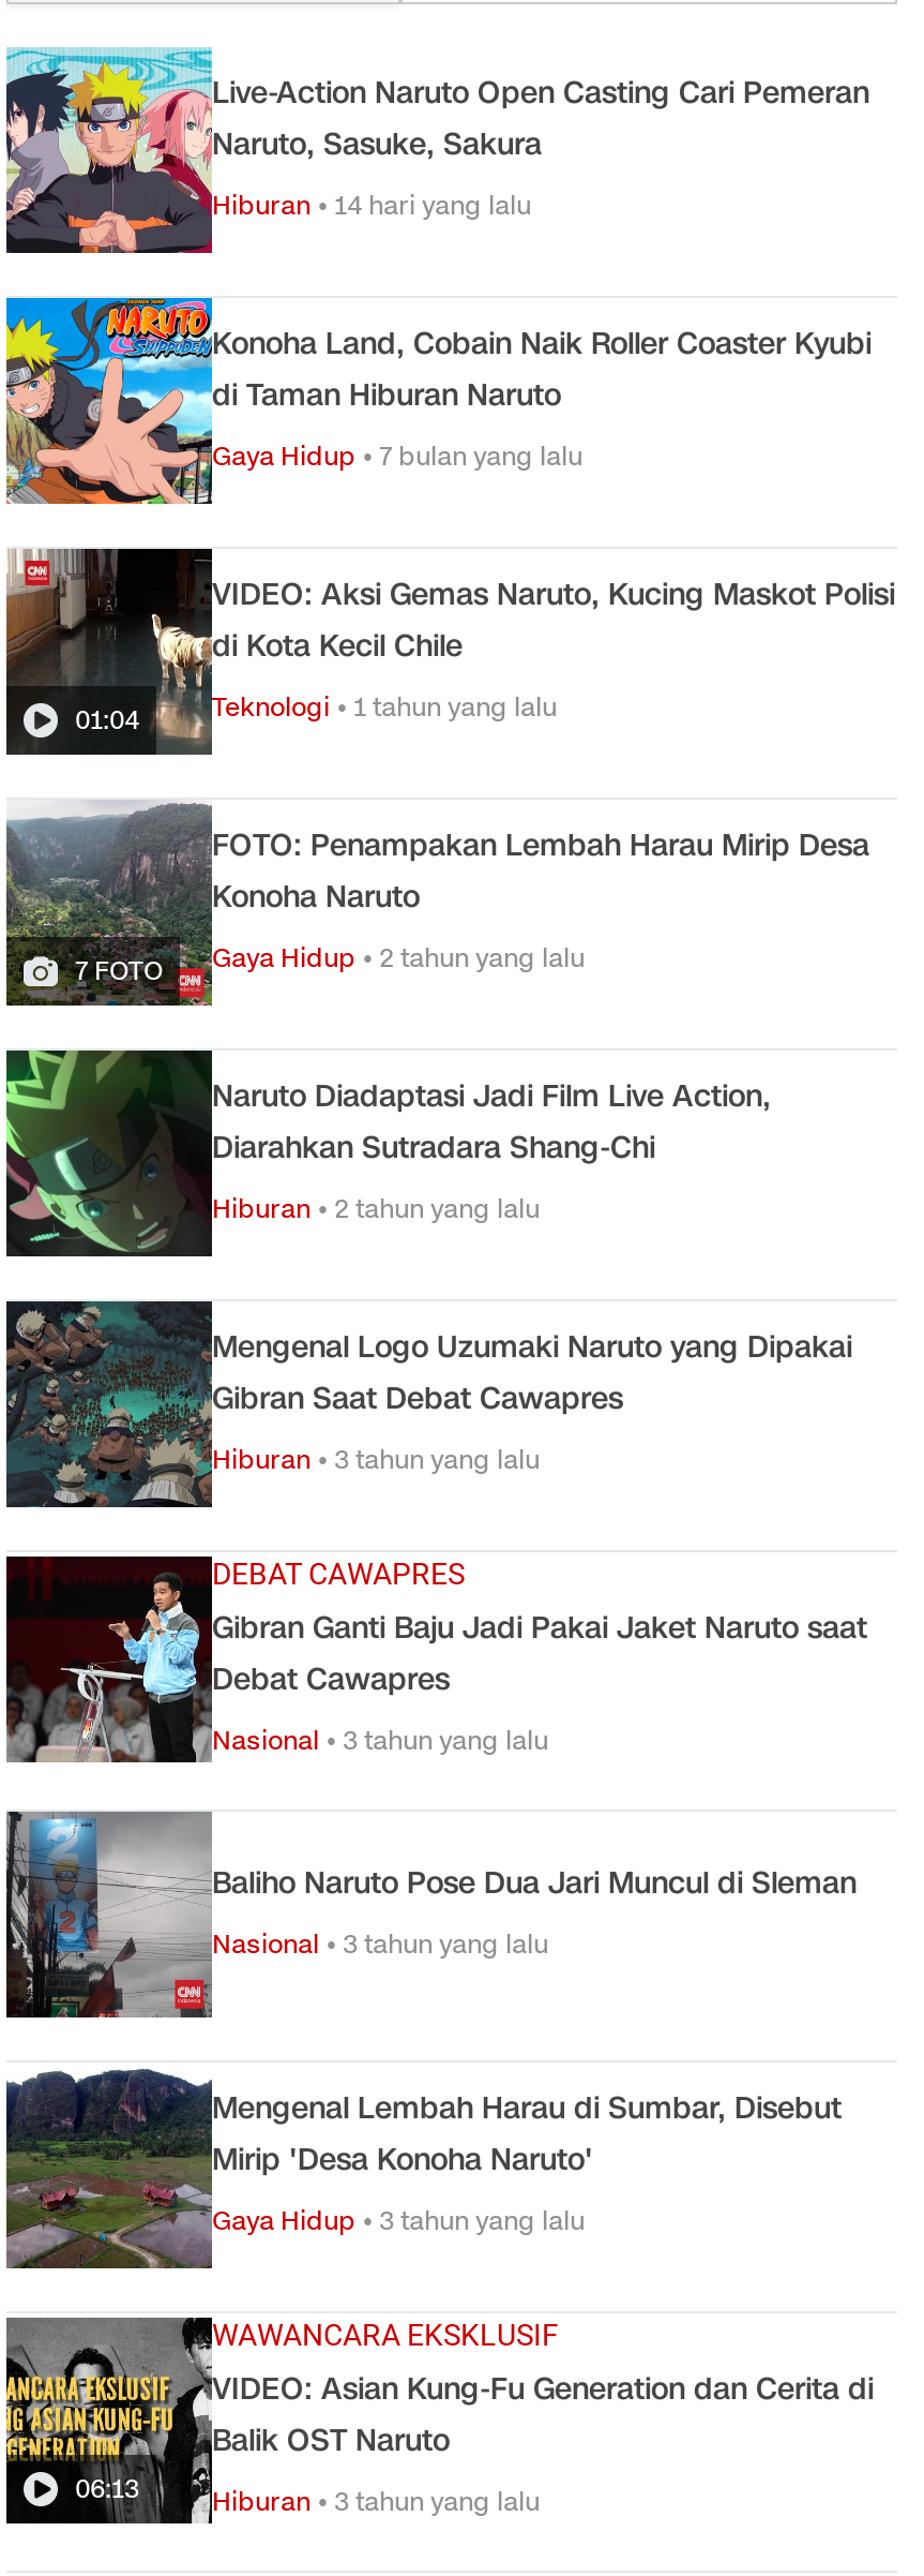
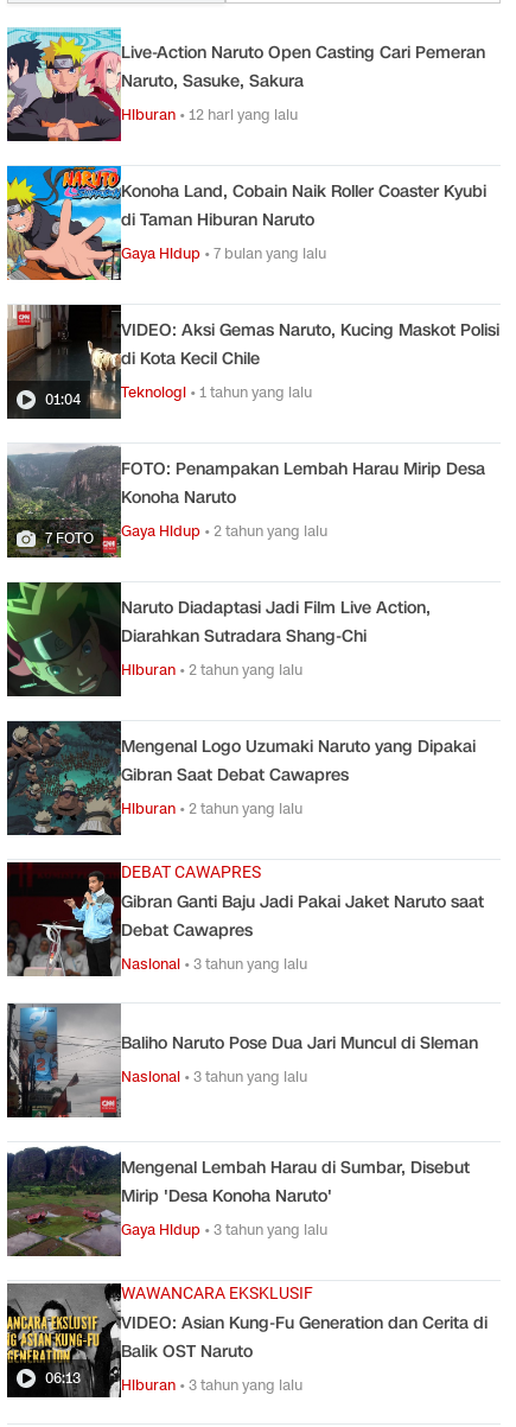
[212,187,531,223] Hiburan • 14 hari yang lalu -> [121,104,298,125] Hiburan • 12 hari yang lalu
[212,1441,540,1477] Hiburan • 3 tahun yang lalu -> [121,798,302,818] Hiburan • 2 tahun yang lalu

